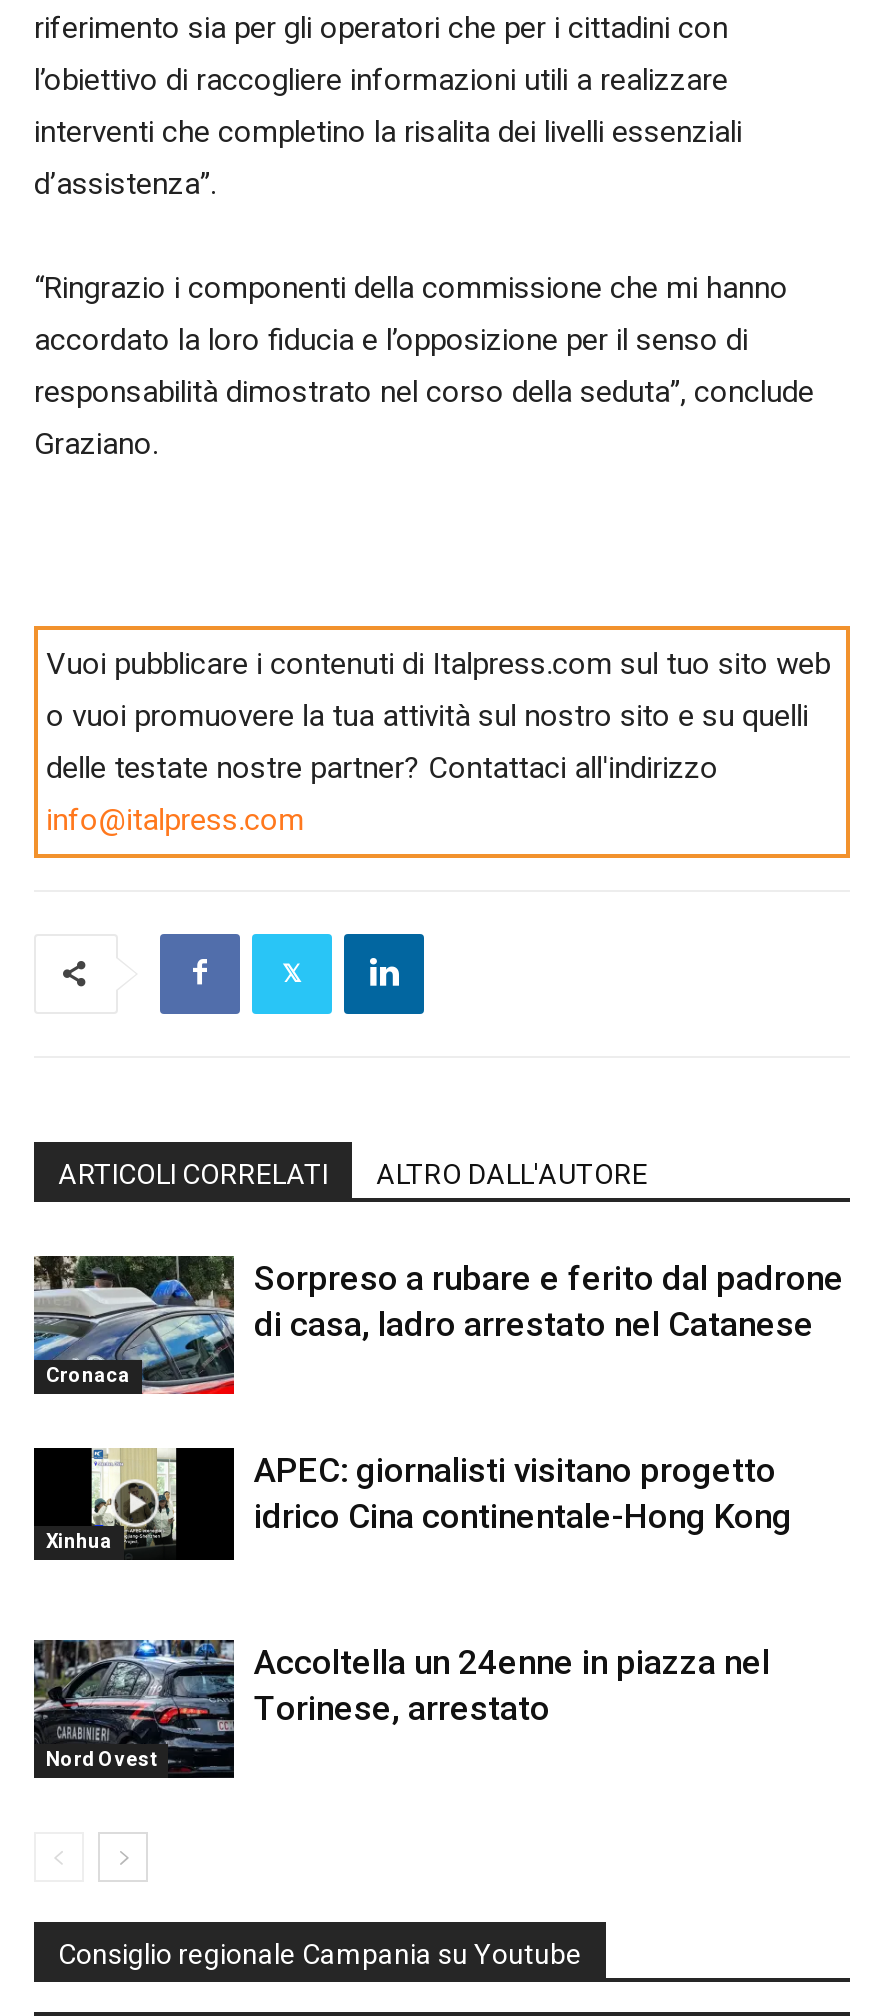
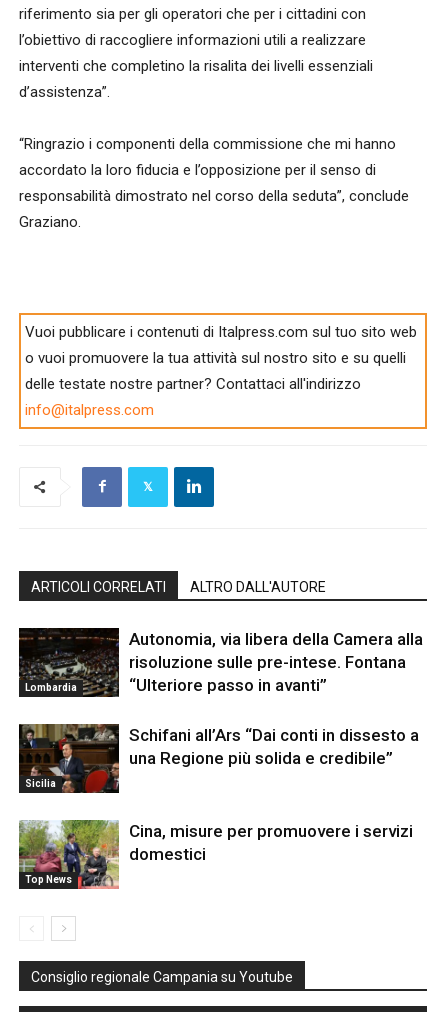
[32,1254,226,1396] [image] | Cronaca -> [18,628,115,698] [image] | Lombardia
[254,1258,844,1344] Sorpreso a rubare e ferito dal padrone | di casa, ladro arrestato nel Catanese -> [129,629,423,695] Autonomia, via libera della Camera alla | risoluzione sulle pre-intese. Fontana | “Ulteriore passo in avanti”
[38,1446,234,1586] [image] | Xinhua -> [19,723,120,794] [image] | Sicilia
[254,1450,792,1536] APEC: giornalisti visitano progetto | idrico Cina continentale-Hong Kong -> [129,725,419,768] Schifani all’Ars “Dai conti in dissesto a | una Regione più solida e credibile”
[32,1638,236,1780] [image] | Nord Ovest -> [18,819,119,889] [image] | Top News
[254,1642,770,1728] Accoltella un 24enne in piazza nel | Torinese, arrestato -> [129,821,413,864] Cina, misure per promuovere i servizi | domestici

